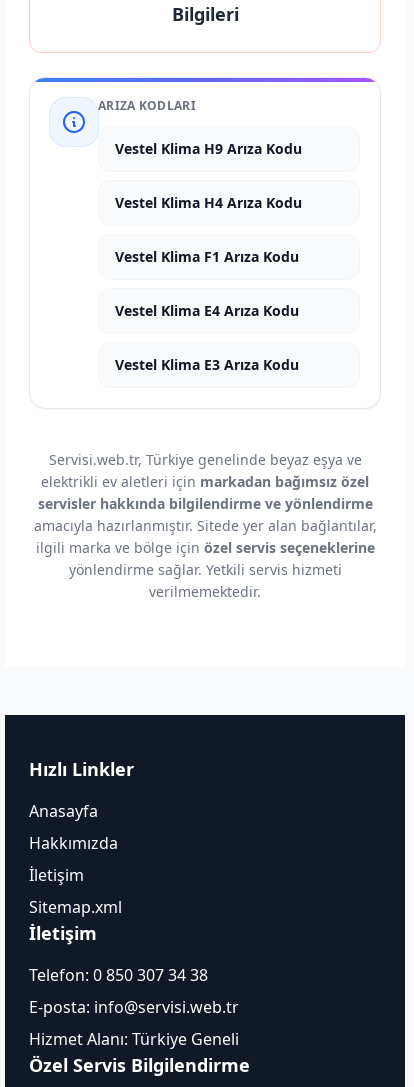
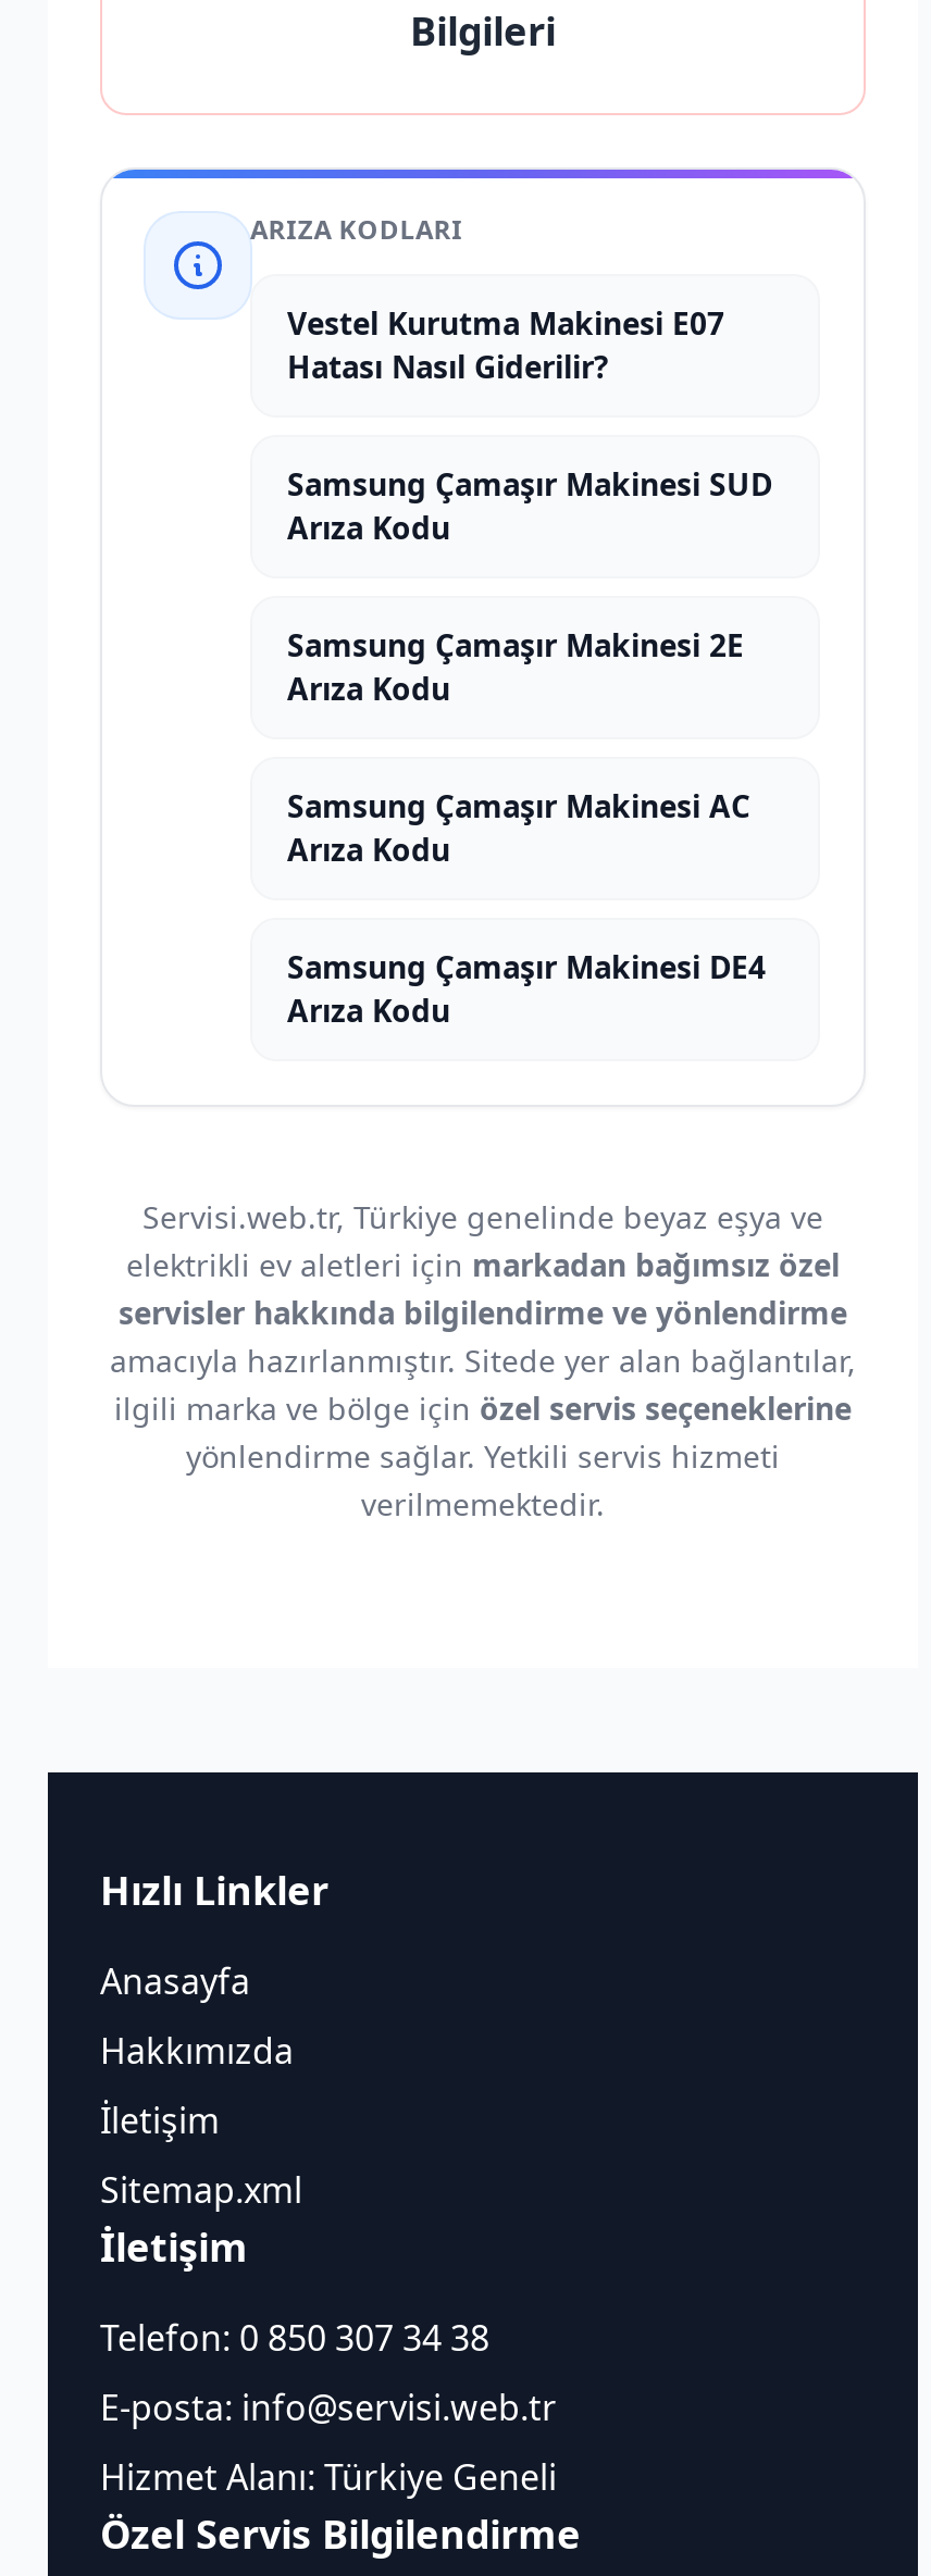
[115,139,302,158] Vestel Klima H9 Arıza Kodu -> [287,302,724,387] Vestel Kurutma Makinesi E07 | Hatası Nasıl Giderilir?
[115,193,302,212] Vestel Klima H4 Arıza Kodu -> [287,463,772,548] Samsung Çamaşır Makinesi SUD | Arıza Kodu
[115,247,299,266] Vestel Klima F1 Arıza Kodu -> [287,624,744,709] Samsung Çamaşır Makinesi 2E | Arıza Kodu
[115,301,299,320] Vestel Klima E4 Arıza Kodu -> [287,785,750,870] Samsung Çamaşır Makinesi AC | Arıza Kodu
[115,355,299,374] Vestel Klima E3 Arıza Kodu -> [287,946,766,1031] Samsung Çamaşır Makinesi DE4 | Arıza Kodu

